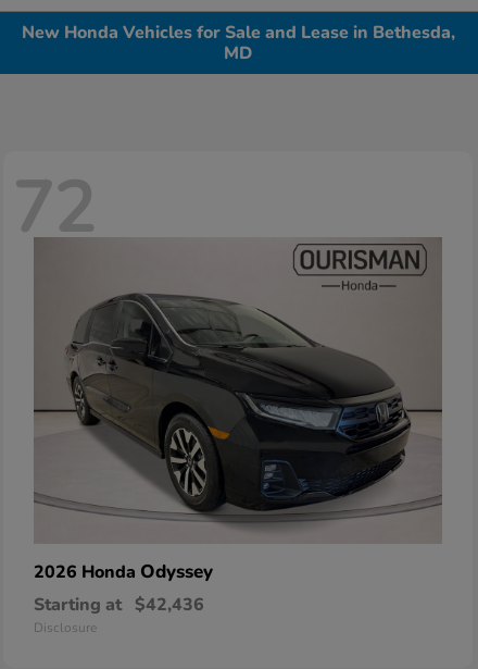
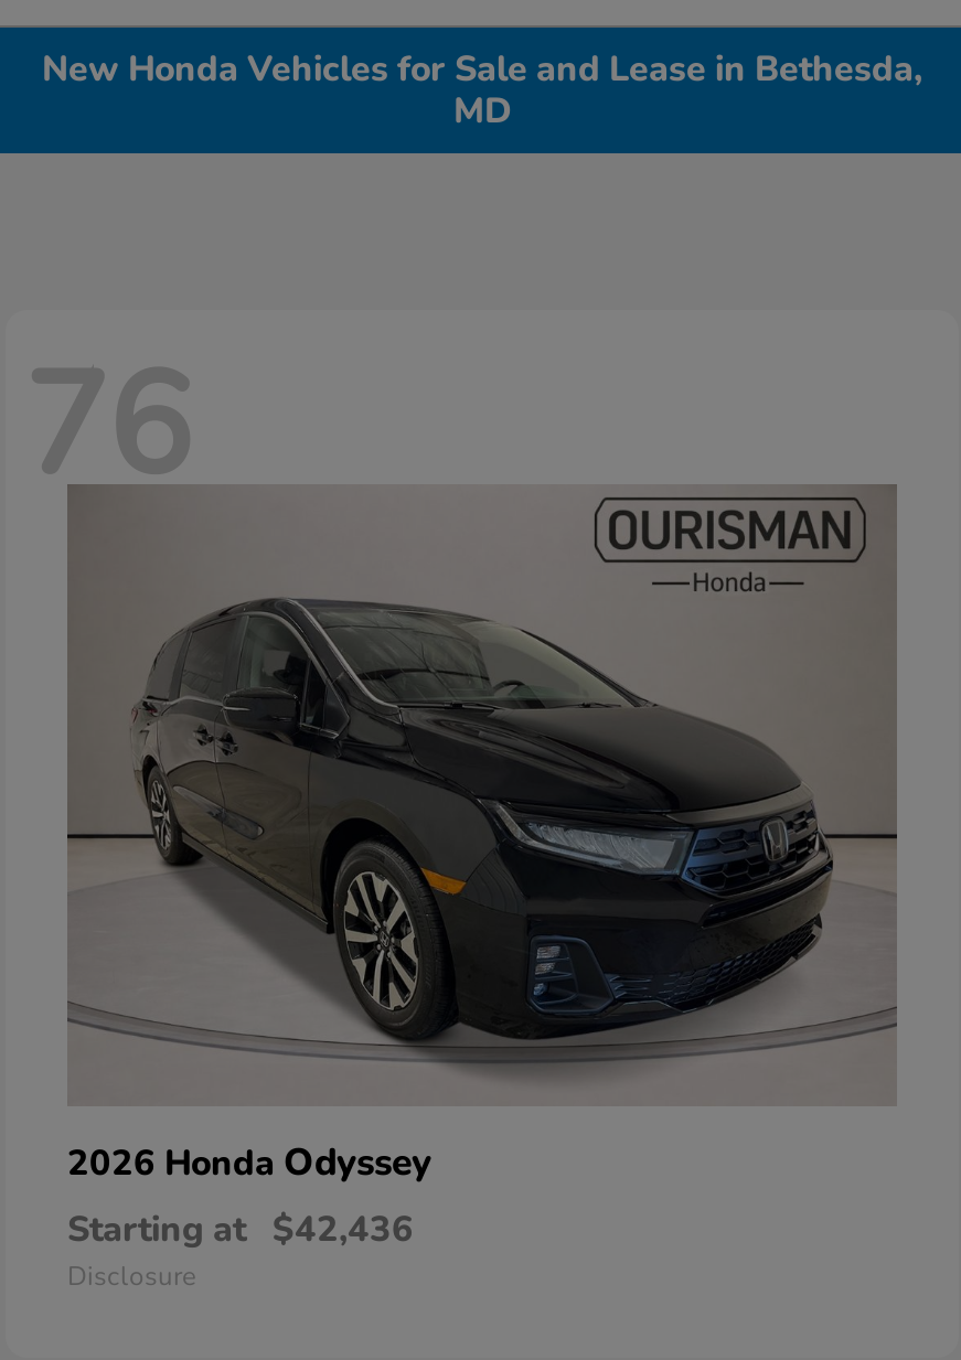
[12,161,95,256] 72 -> [23,329,191,523] 76

